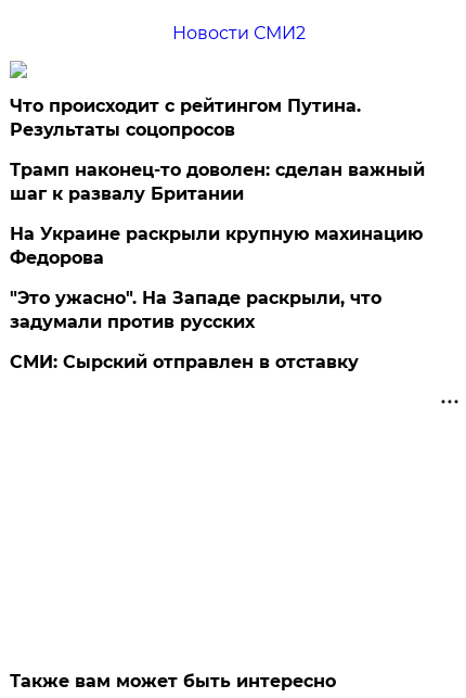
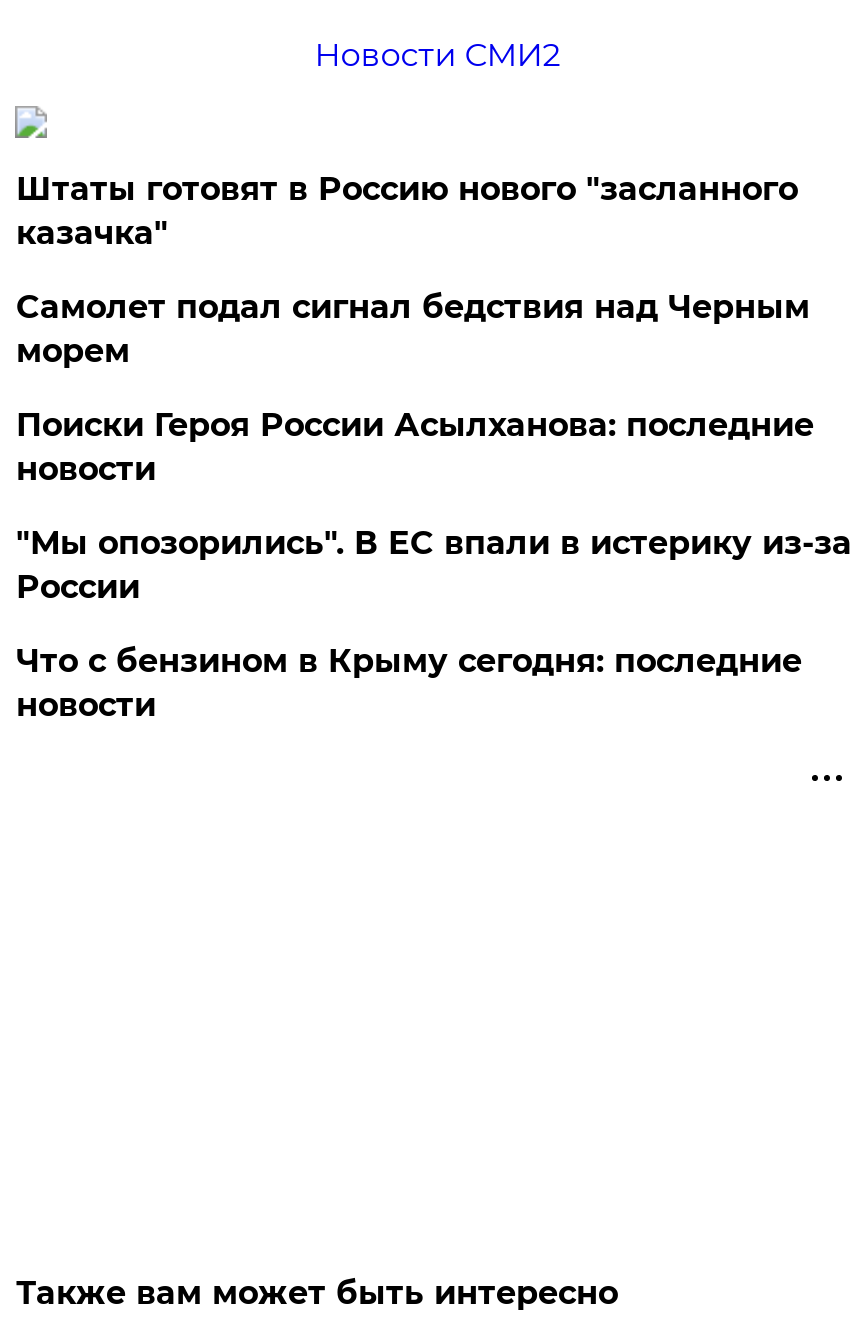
[10,96,361,140] Что происходит с рейтингом Путина. | Результаты соцопросов -> [16,170,798,252] Штаты готовят в Россию нового "засланного | казачка"
[10,160,425,204] Трамп наконец-то доволен: сделан важный | шаг к развалу Британии -> [16,288,810,370] Самолет подал сигнал бедствия над Черным | морем
[10,224,423,268] На Украине раскрыли крупную махинацию | Федорова -> [16,406,814,488] Поиски Героя России Асылханова: последние | новости
[10,288,382,332] "Это ужасно". На Западе раскрыли, что | задумали против русских -> [16,524,852,606] "Мы опозорились". В ЕС впали в истерику из-за | России
[10,352,359,372] СМИ: Сырский отправлен в отставку -> [16,642,802,724] Что с бензином в Крыму сегодня: последние | новости

